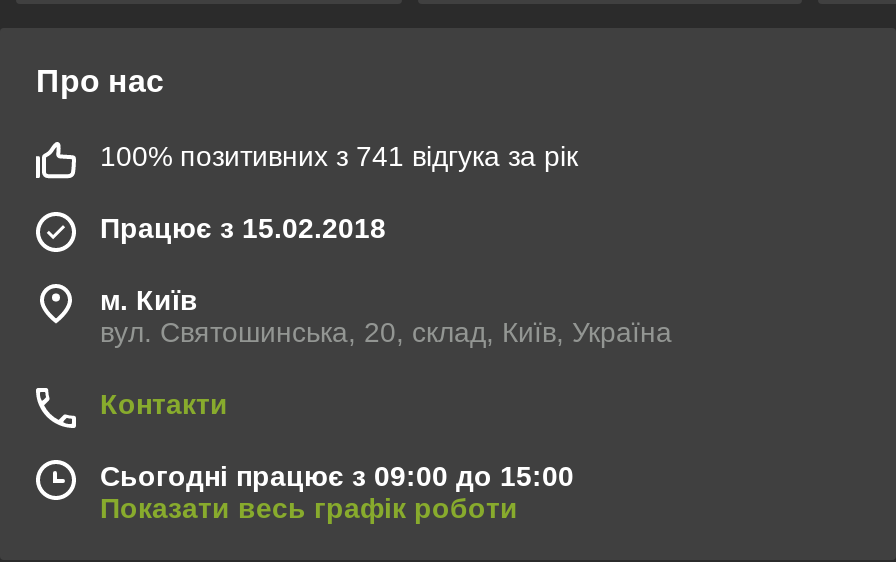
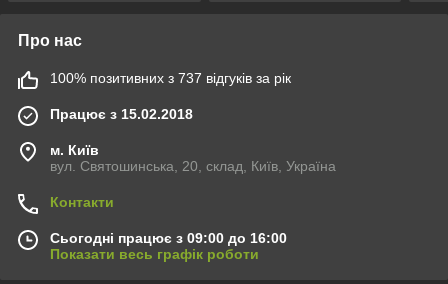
[100,140,578,172] 100% позитивних з 741 відгука за рік -> [50,70,291,86] 100% позитивних з 737 відгуків за рік
[100,460,574,492] Сьогодні працює з 09:00 до 15:00 -> [50,230,287,246] Сьогодні працює з 09:00 до 16:00

